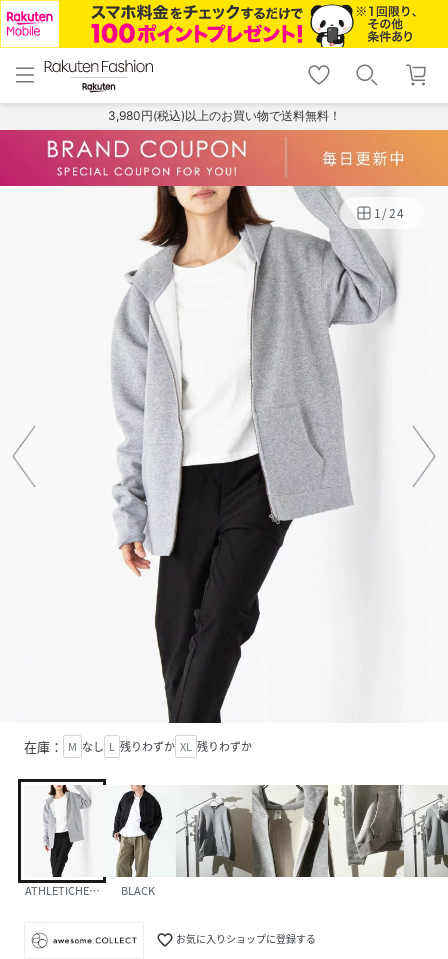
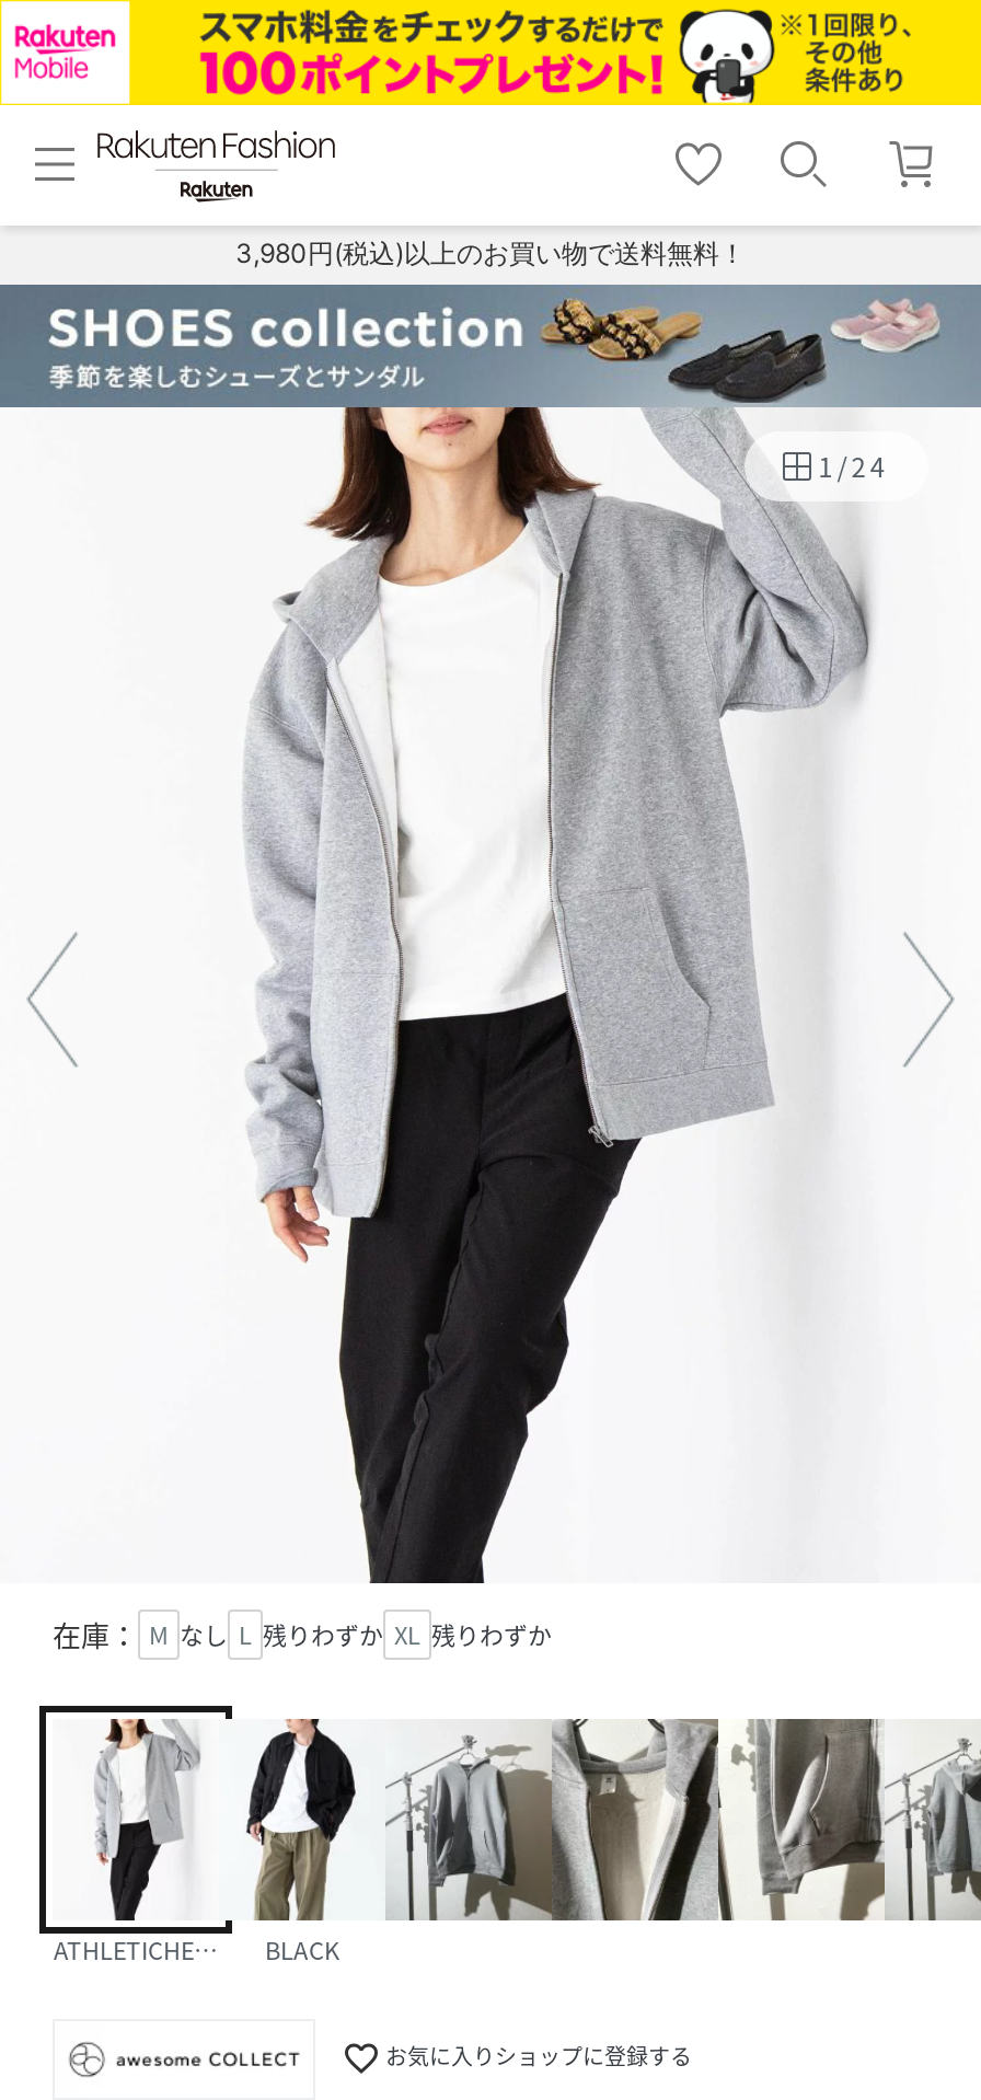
[3,129,445,186] [image] -> [7,282,974,407] [image]

